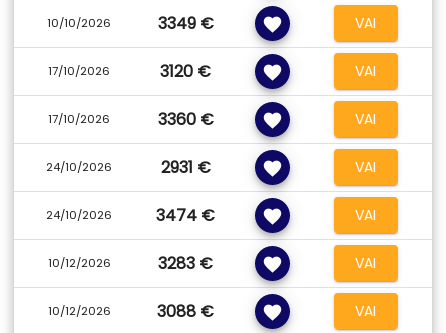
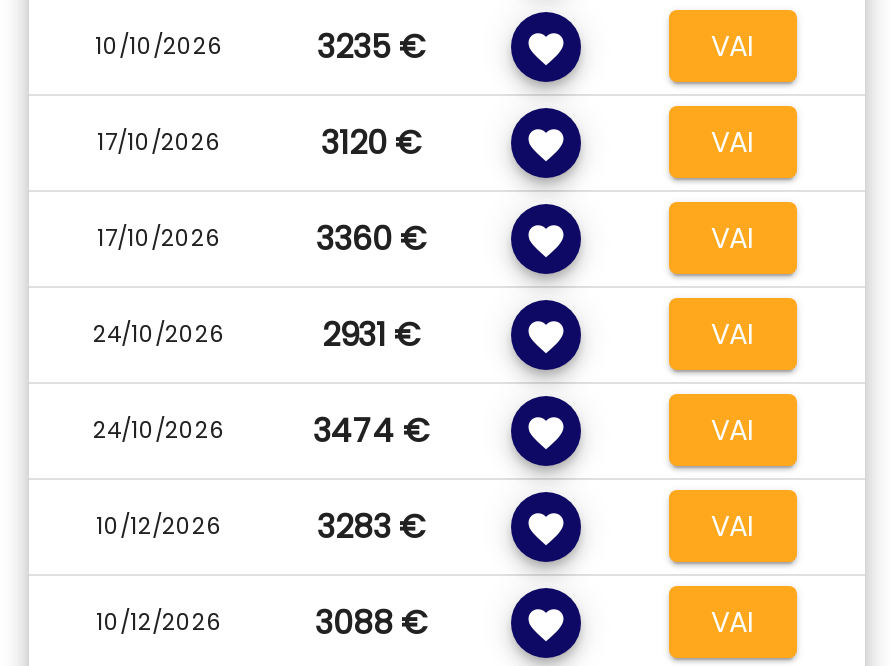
[157,12,213,35] 3349 € -> [317,24,427,70] 3235 €

